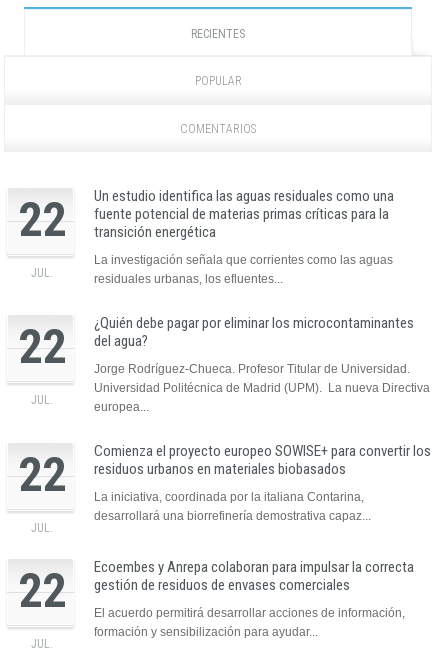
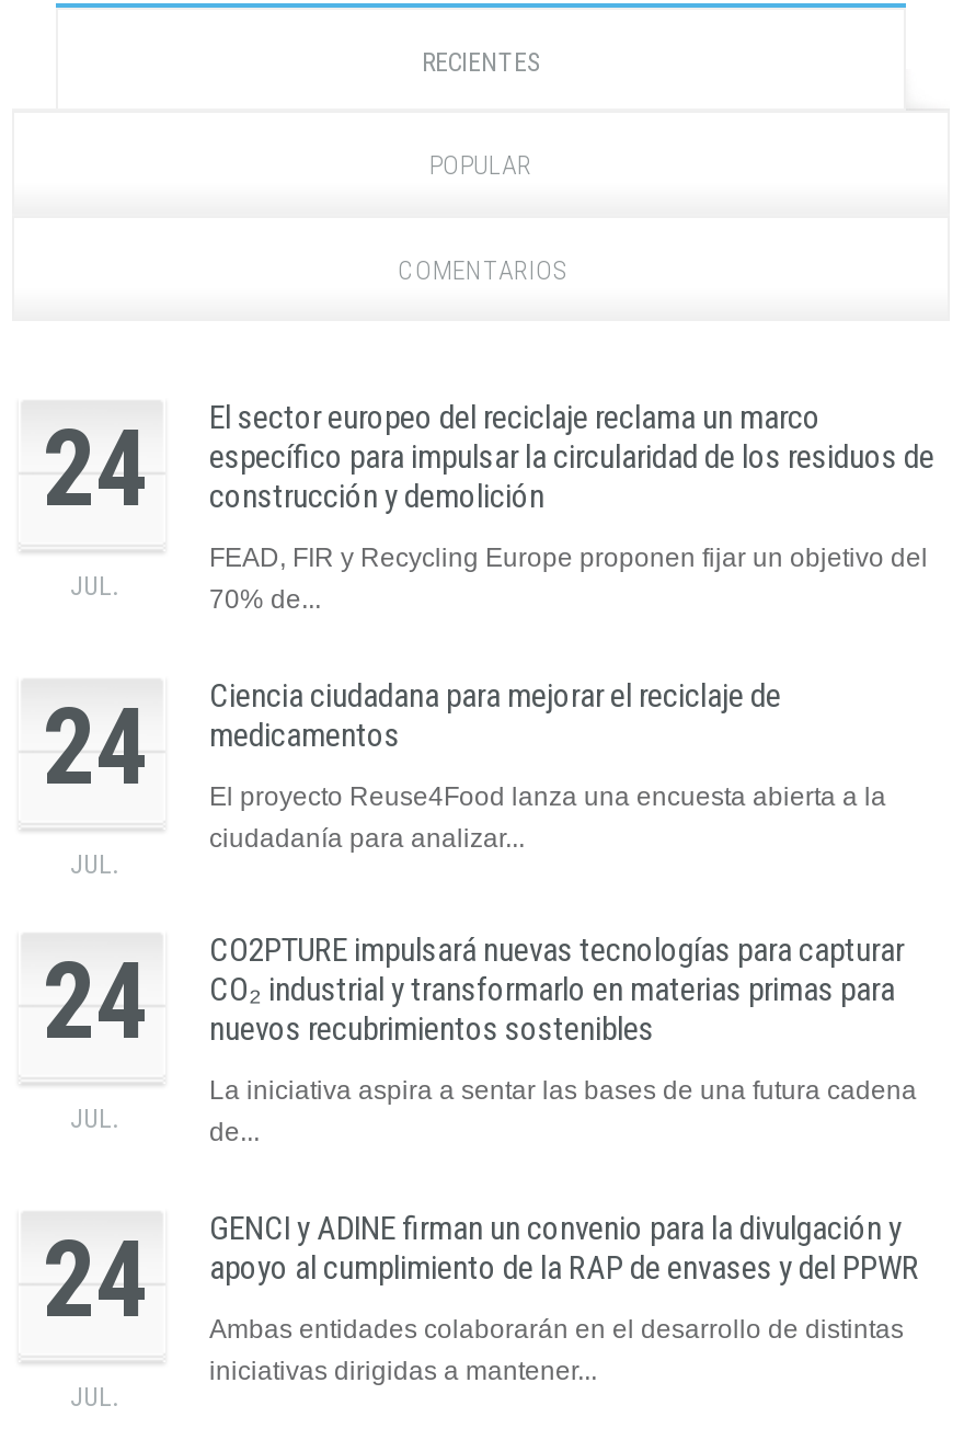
[18,191,66,248] 22 -> [43,407,148,532] 24
[94,187,394,241] Un estudio identifica las aguas residuales como una | fuente potencial de materias primas críticas para la | transición energética -> [209,398,934,517] El sector europeo del reciclaje reclama un marco | específico para impulsar la circularidad de los residuos de | construcción y demolición
[94,253,393,286] La investigación señala que corrientes como las aguas | residuales urbanas, los efluentes... -> [209,543,928,615] FEAD, FIR y Recycling Europe proponen fijar un objetivo del | 70% de...
[18,318,66,375] 22 -> [43,685,148,810] 24
[94,314,414,350] ¿Quién debe pagar por eliminar los microcontaminantes | del agua? -> [209,677,781,756] Ciencia ciudadana para mejorar el reciclaje de | medicamentos
[94,362,430,414] Jorge Rodríguez-Chueca. Profesor Titular de Universidad. | Universidad Politécnica de Madrid (UPM). La nueva Directiva | europea... -> [209,782,886,854] El proyecto Reuse4Food lanza una encuesta abierta a la | ciudadanía para analizar...
[18,446,66,503] 22 -> [43,940,148,1065] 24
[94,442,431,478] Comienza el proyecto europeo SOWISE+ para convertir los | residuos urbanos en materiales biobasados -> [209,931,904,1049] CO2PTURE impulsará nuevas tecnologías para capturar | CO₂ industrial y transformarlo en materias primas para | nuevos recubrimientos sostenibles
[94,490,371,523] La iniciativa, coordinada por la italiana Contarina, | desarrollará una biorrefinería demostrativa capaz... -> [209,1076,917,1148] La iniciativa aspira a sentar las bases de una futura cadena | de...
[18,562,66,619] 22 -> [43,1218,148,1343] 24
[94,558,414,594] Ecoembes y Anrepa colaboran para impulsar la correcta | gestión de residuos de envases comerciales -> [209,1209,919,1288] GENCI y ADINE firman un convenio para la divulgación y | apoyo al cumplimiento de la RAP de envases y del PPWR
[94,606,405,639] El acuerdo permitirá desarrollar acciones de información, | formación y sensibilización para ayudar... -> [209,1314,904,1387] Ambas entidades colaborarán en el desarrollo de distintas | iniciativas dirigidas a mantener...

